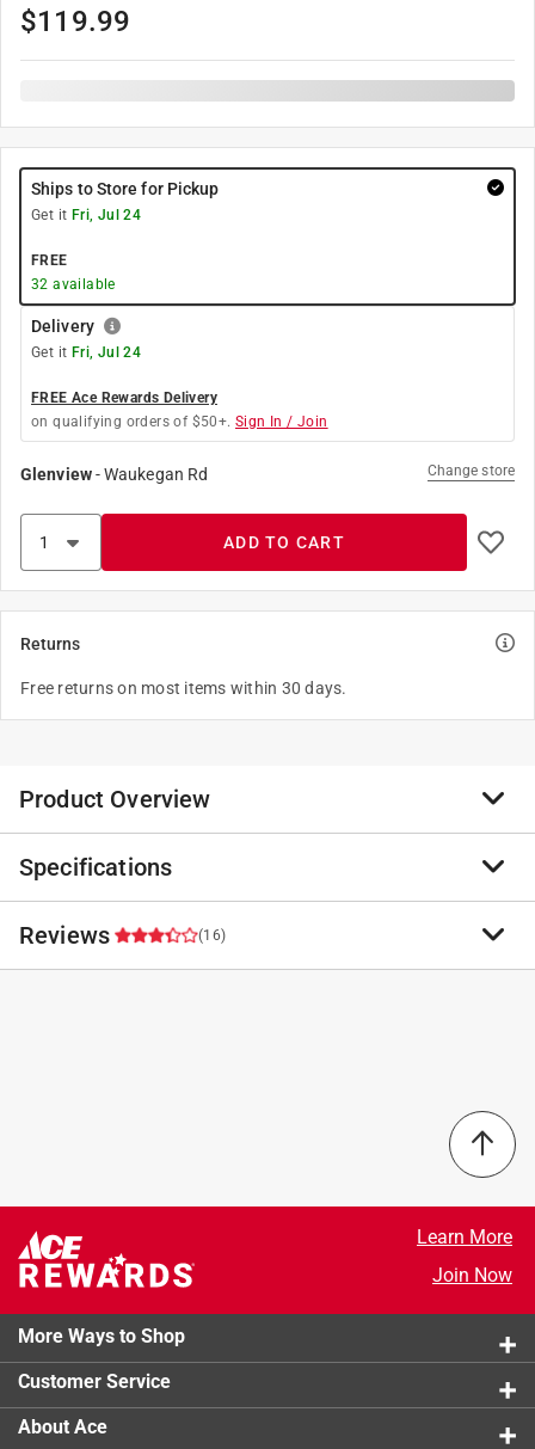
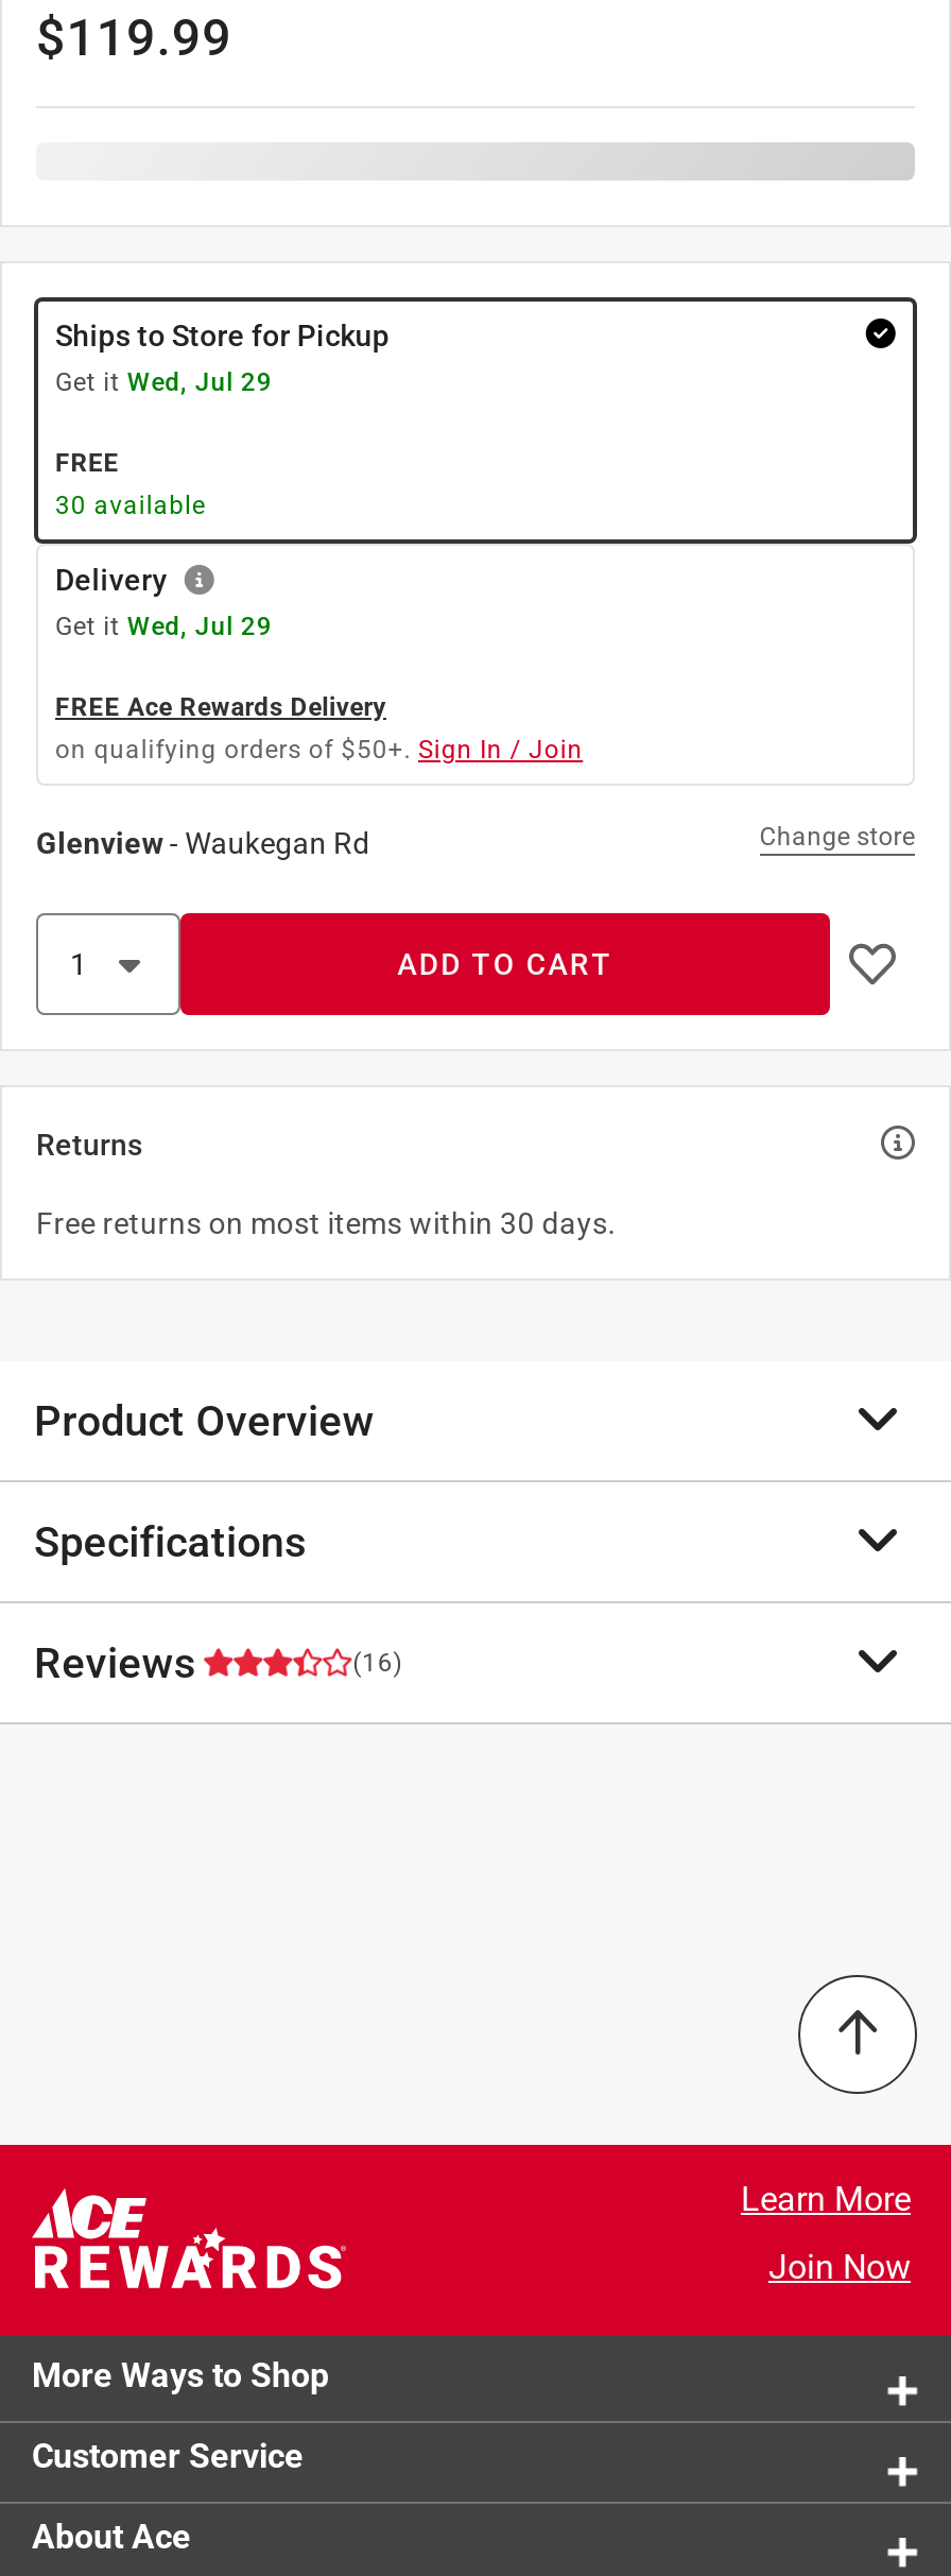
[31,207,141,223] Get it Fri, Jul 24 -> [55,367,272,397] Get it Wed, Jul 29
[31,276,116,293] 32 available -> [55,491,205,520] 30 available
[31,344,141,361] Get it Fri, Jul 24 -> [55,612,272,641] Get it Wed, Jul 29

